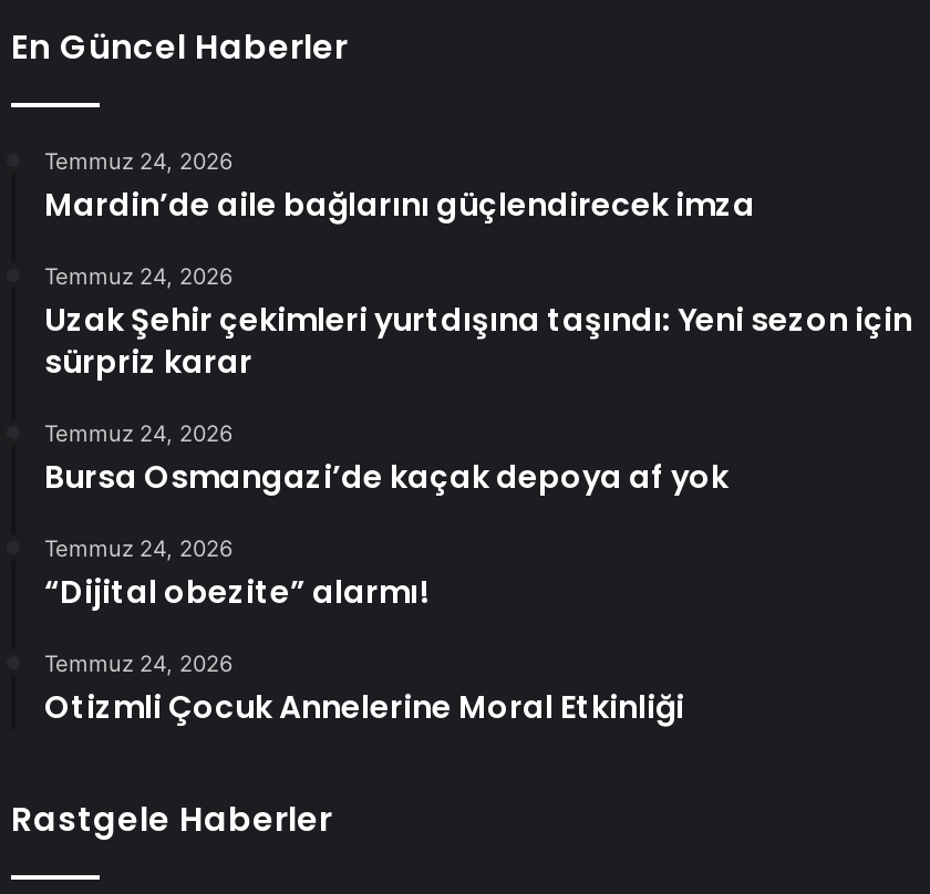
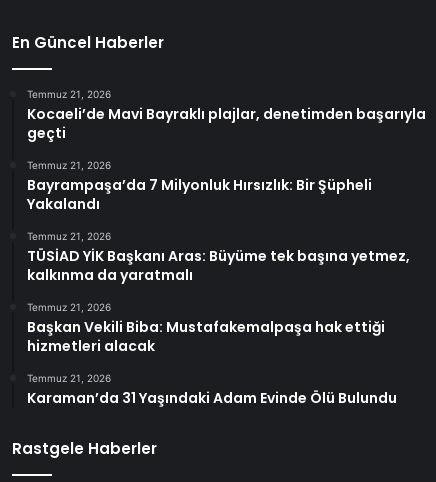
[44,147,755,226] Temmuz 24, 2026 | Mardin’de aile bağlarını güçlendirecek imza -> [27,88,426,143] Temmuz 21, 2026 | Kocaeli’de Mavi Bayraklı plajlar, denetimden başarıyla | geçti
[44,262,912,383] Temmuz 24, 2026 | Uzak Şehir çekimleri yurtdışına taşındı: Yeni sezon için | sürpriz karar -> [27,159,372,214] Temmuz 21, 2026 | Bayrampaşa’da 7 Milyonluk Hırsızlık: Bir Şüpheli | Yakalandı
[44,419,728,499] Temmuz 24, 2026 | Bursa Osmangazi’de kaçak depoya af yok -> [27,230,410,285] Temmuz 21, 2026 | TÜSİAD YİK Başkanı Aras: Büyüme tek başına yetmez, | kalkınma da yaratmalı
[44,534,427,614] Temmuz 24, 2026 | “Dijital obezite” alarmı! -> [27,301,385,356] Temmuz 21, 2026 | Başkan Vekili Biba: Mustafakemalpaşa hak ettiği | hizmetleri alacak
[44,649,684,729] Temmuz 24, 2026 | Otizmli Çocuk Annelerine Moral Etkinliği -> [27,372,397,408] Temmuz 21, 2026 | Karaman’da 31 Yaşındaki Adam Evinde Ölü Bulundu

